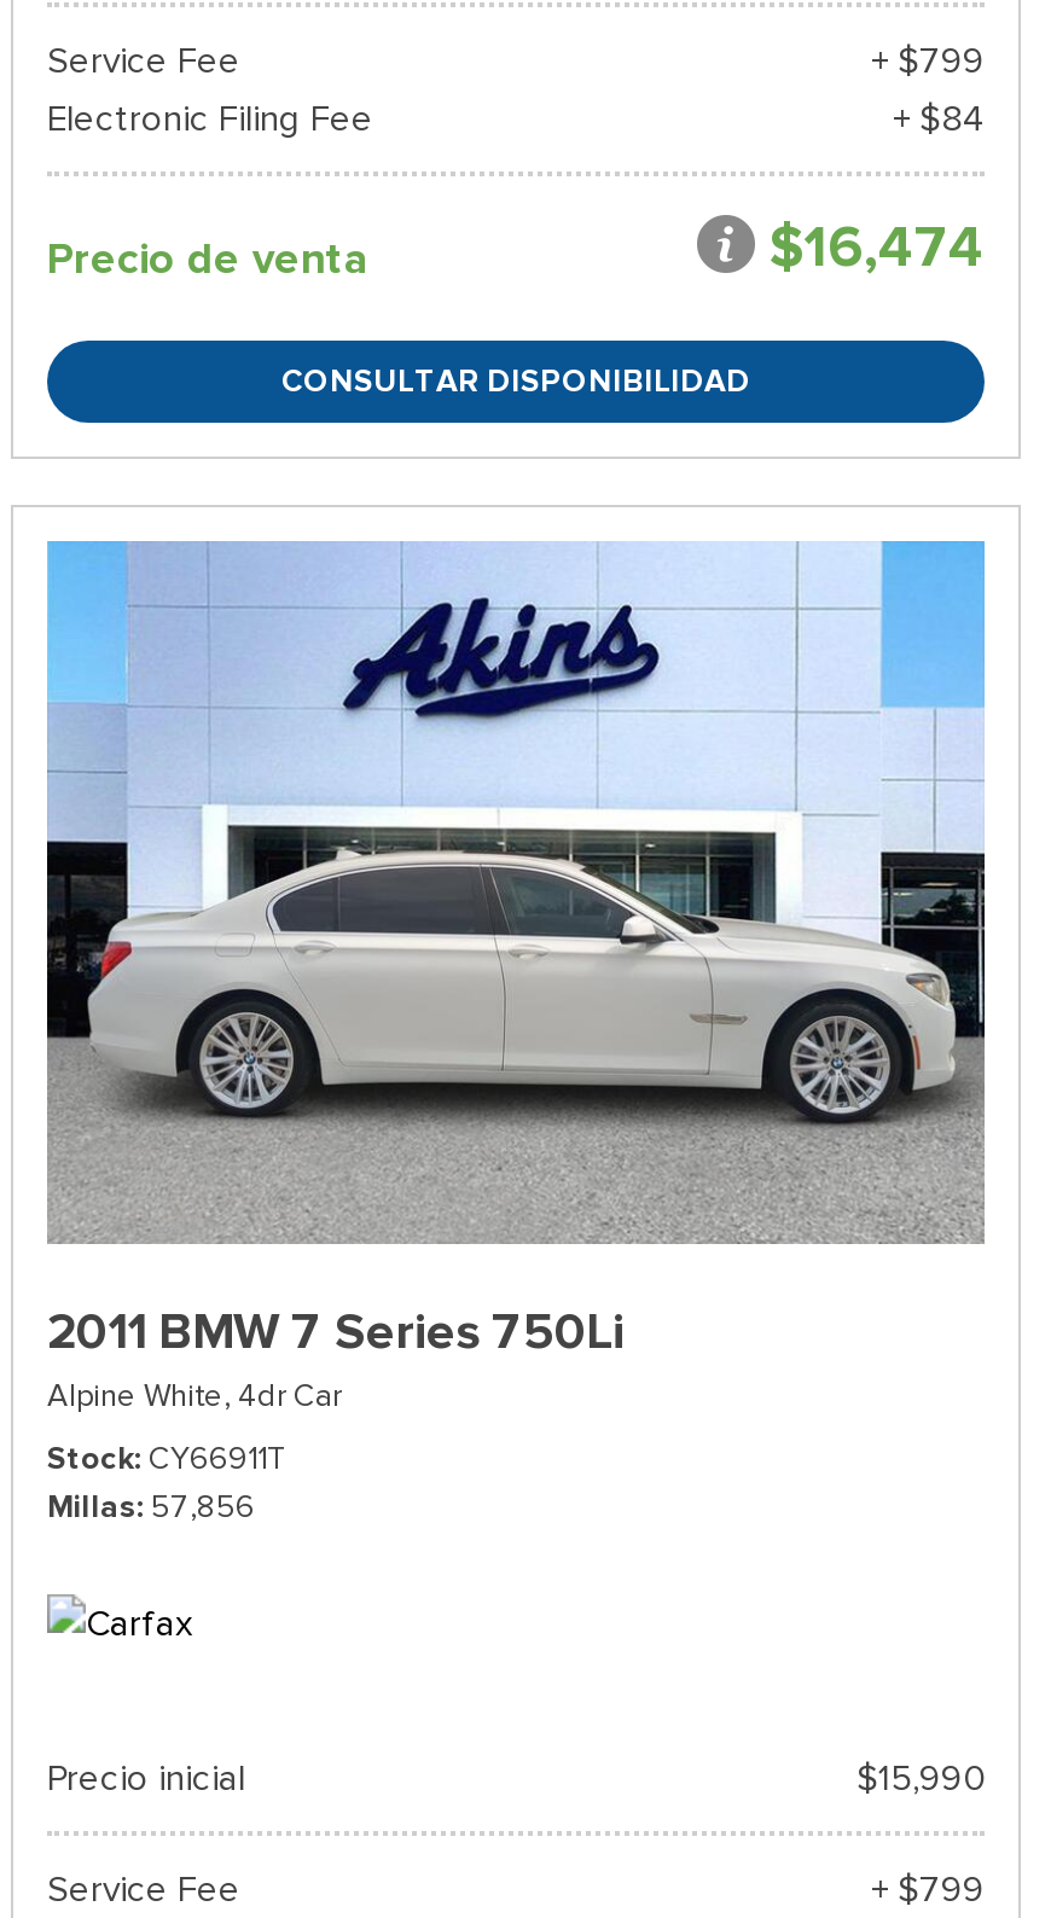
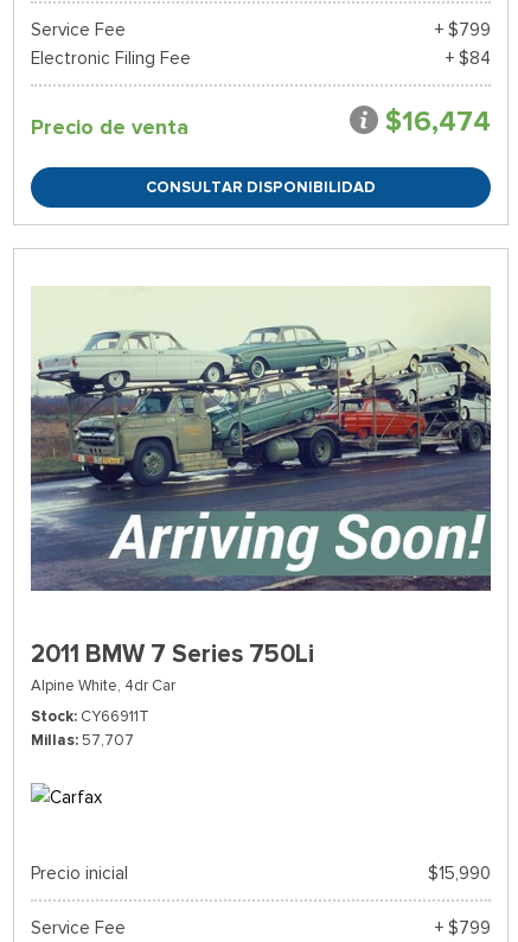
[45,539,987,1246] [image] -> [30,266,492,611] [image]
[47,1486,255,1527] Millas 57,856 -> [31,730,134,750] Millas 57,707

